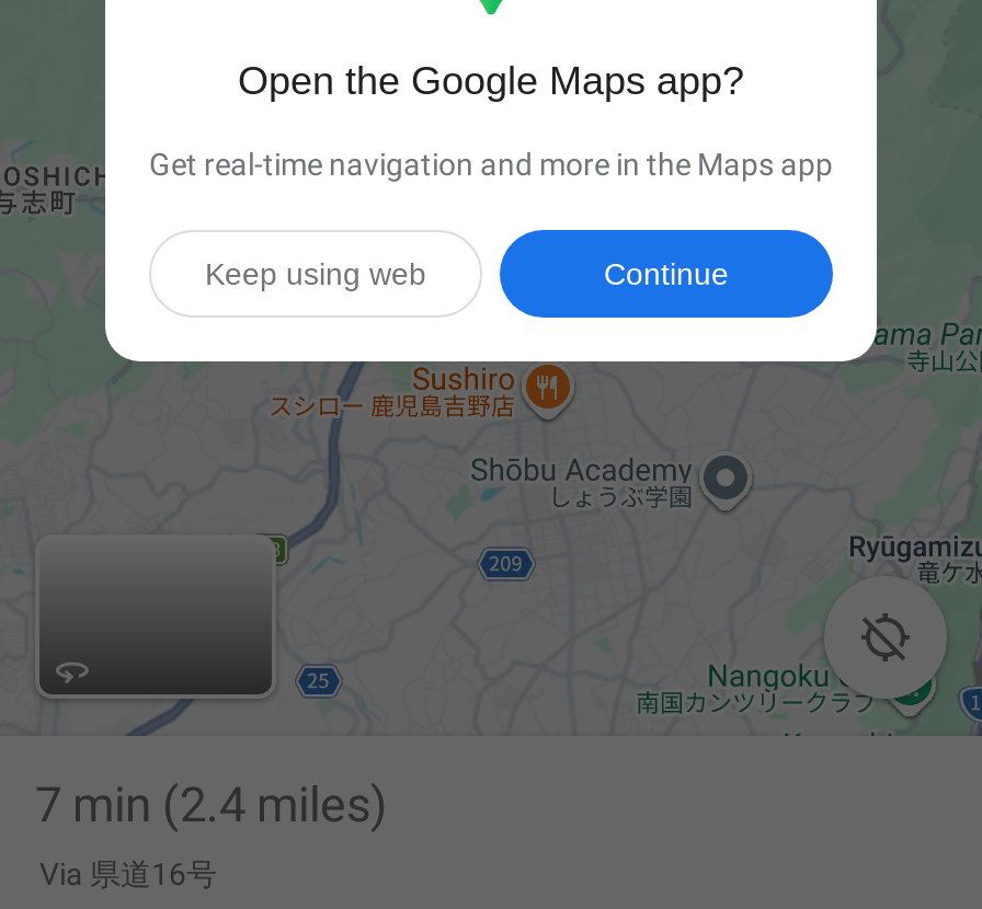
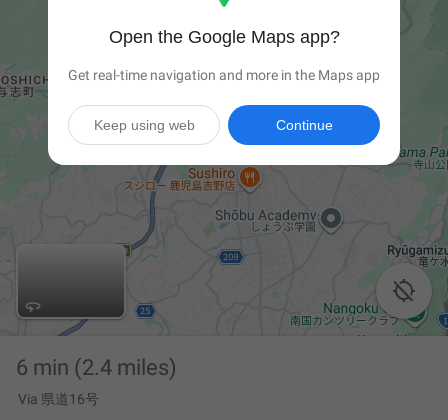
[35,778,388,832] 7 min (2.4 miles) -> [16,355,177,380] 6 min (2.4 miles)

